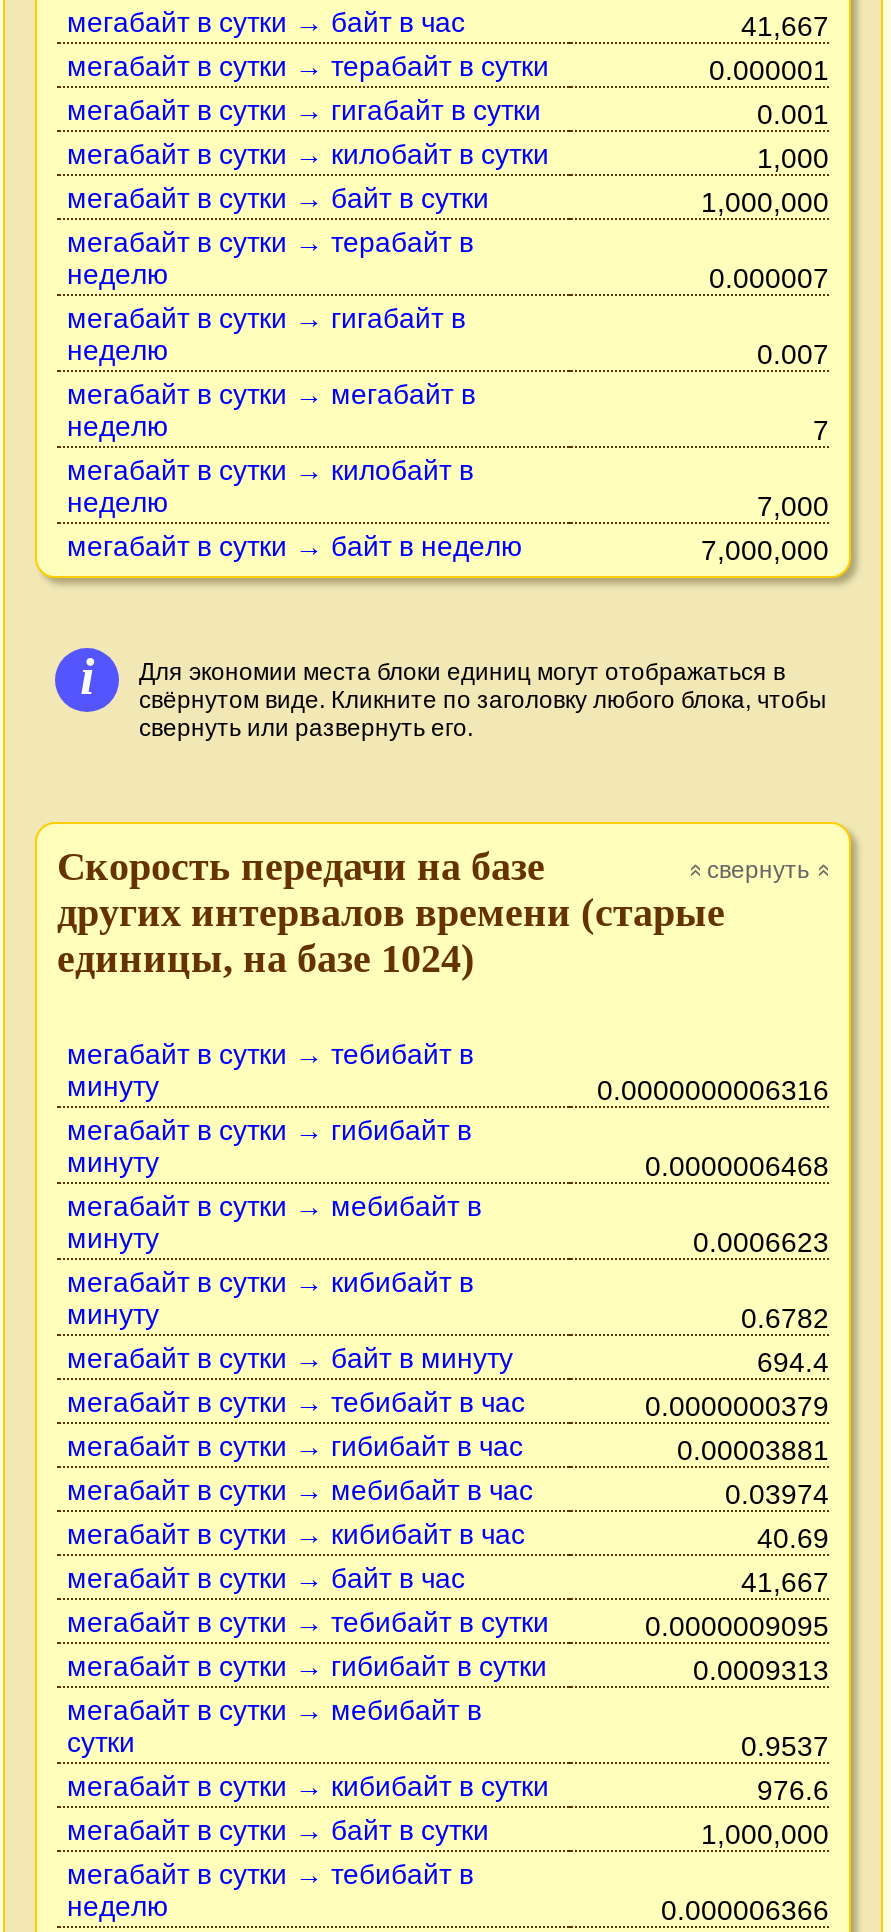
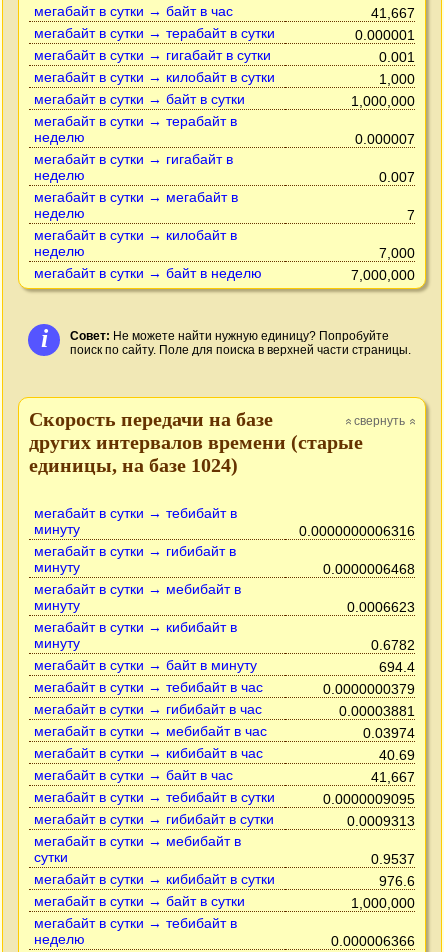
[139,658,827,742] Для экономии места блоки единиц могут отображаться в | свёрнутом виде. Кликните по заголовку любого блока, чтобы | свернуть или развернуть его. -> [70,329,411,357] Совет: Не можете найти нужную единицу? Попробуйте | поиск по сайту. Поле для поиска в верхней части страницы.

